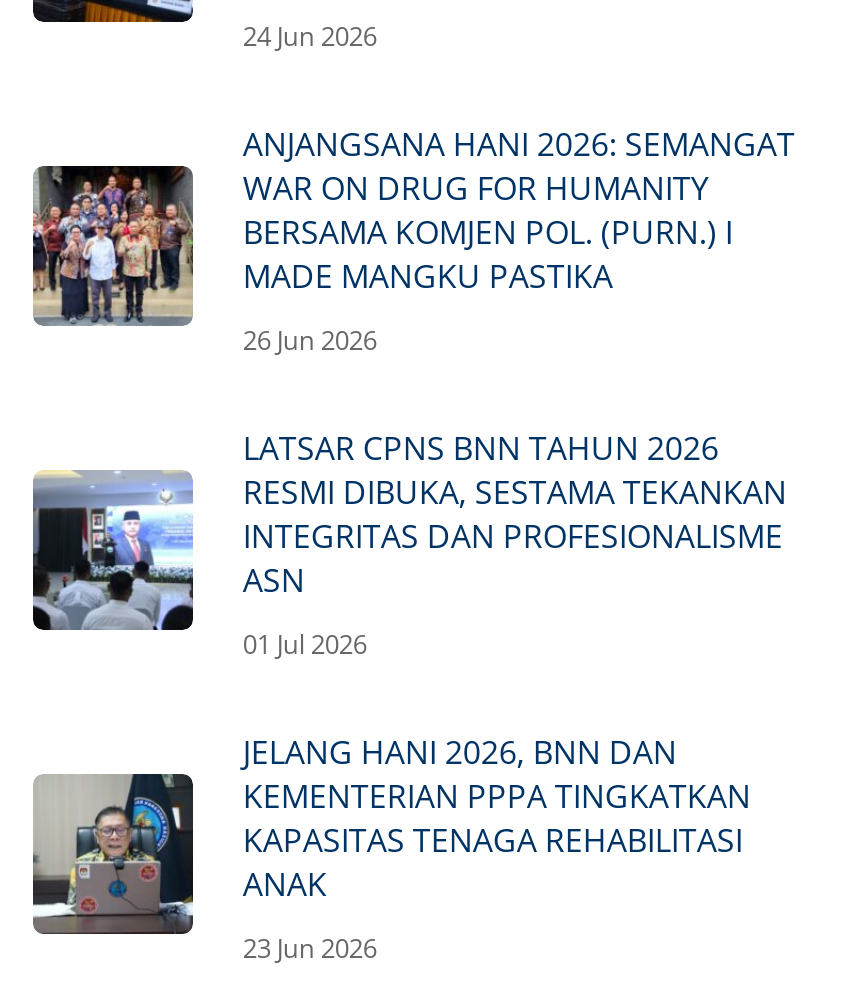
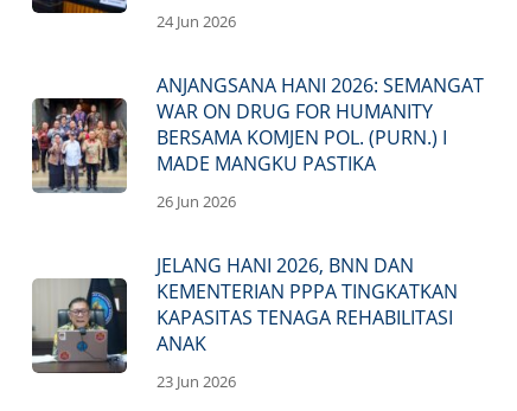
[31,426,787,662] [image] | LATSAR CPNS BNN TAHUN 2026 | RESMI DIBUKA, SESTAMA TEKANKAN | INTEGRITAS DAN PROFESIONALISME | ASN | 01 Jul 2026 -> none

